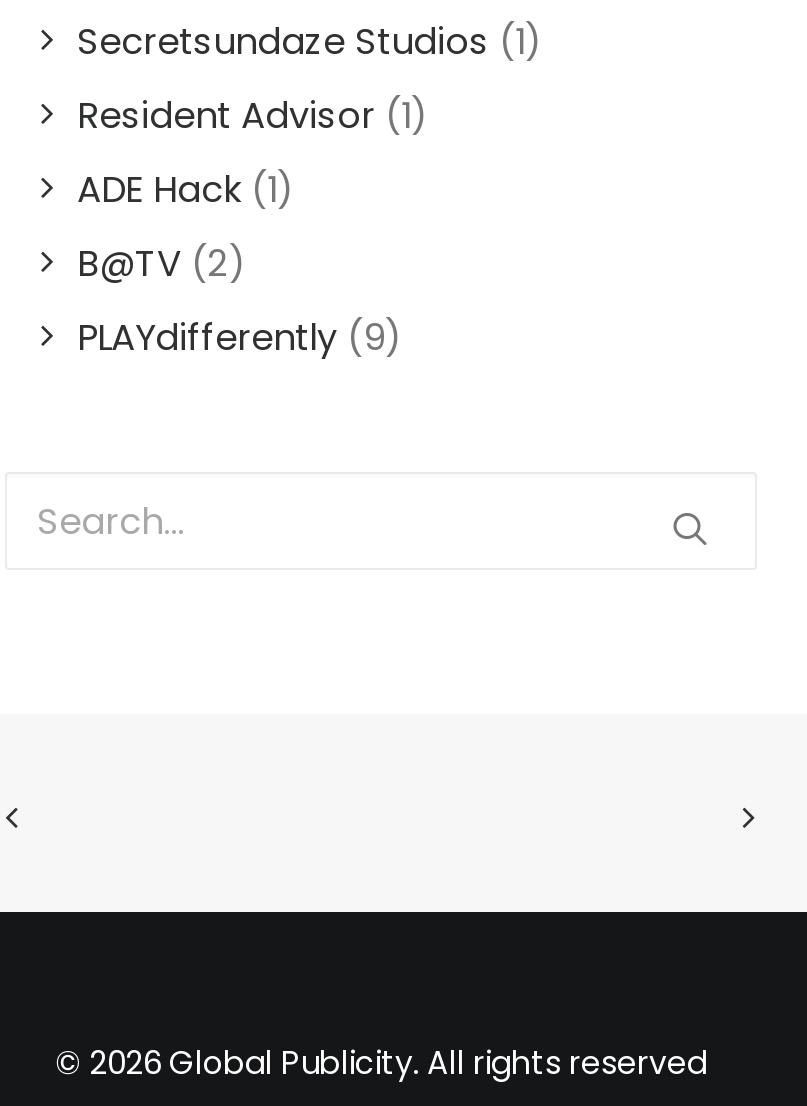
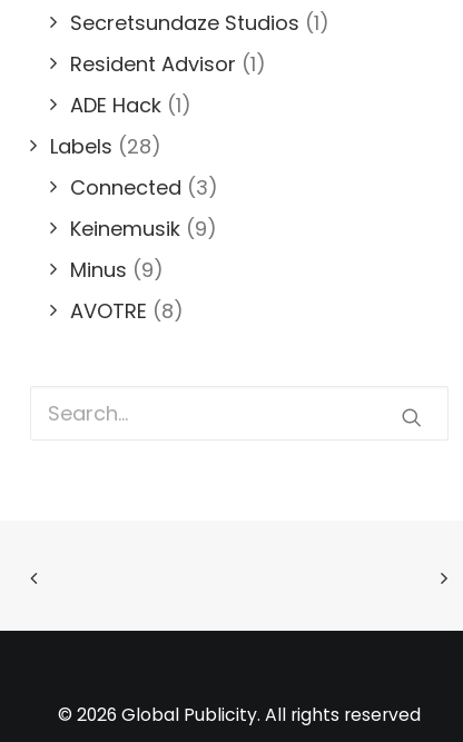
[77,239,403,363] B@TV (2) | PLAYdifferently (9) -> [50,133,218,325] Labels (28) | Connected (3) | Keinemusik (9) | Minus (9) | AVOTRE (8)

